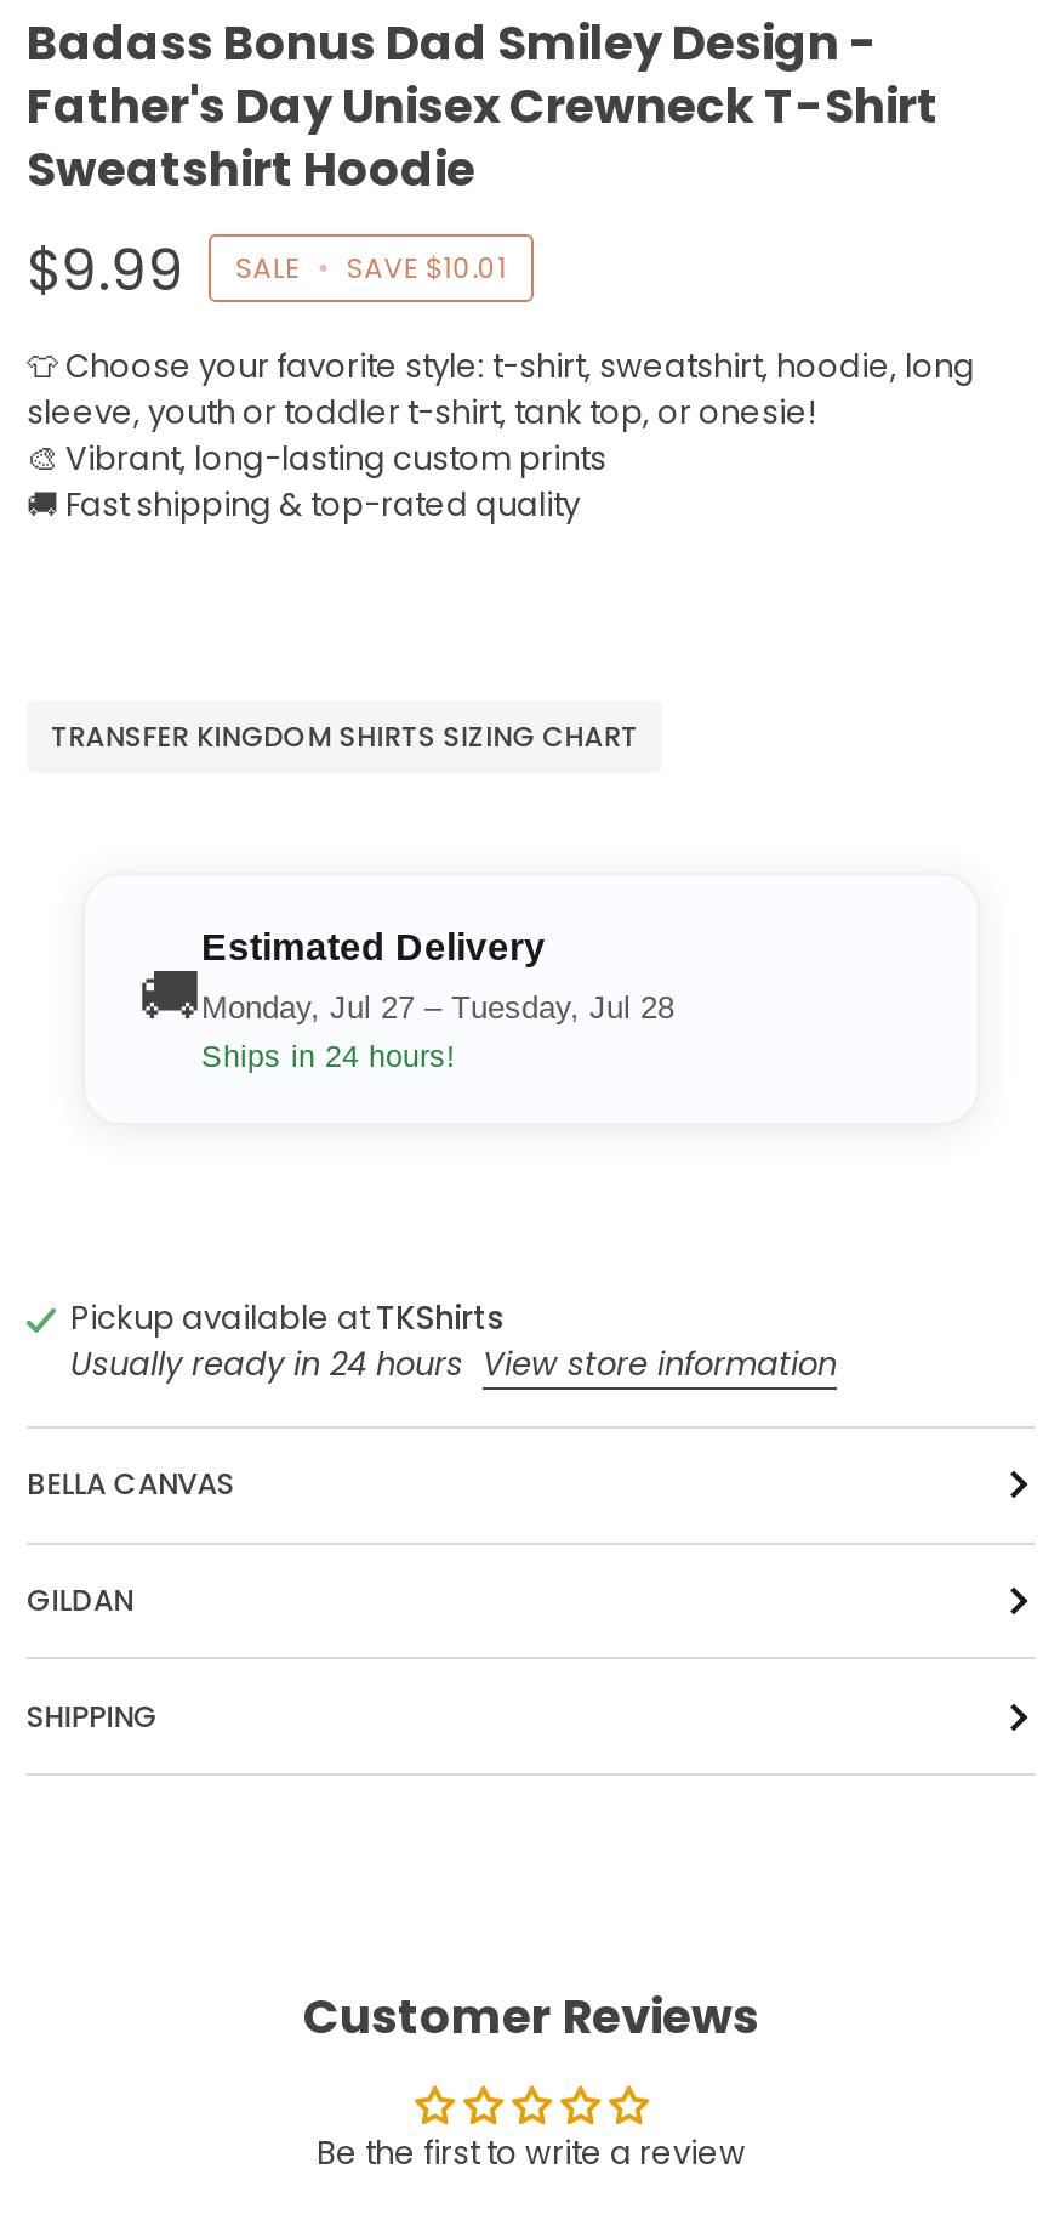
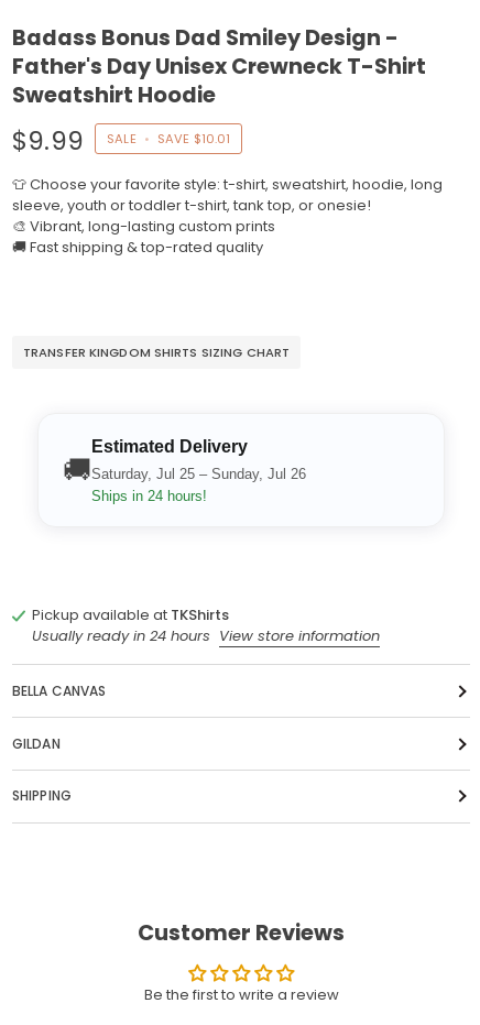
[201,989,674,1025] Monday, Jul 27 – Tuesday, Jul 28 -> [91,466,306,483] Saturday, Jul 25 – Sunday, Jul 26

